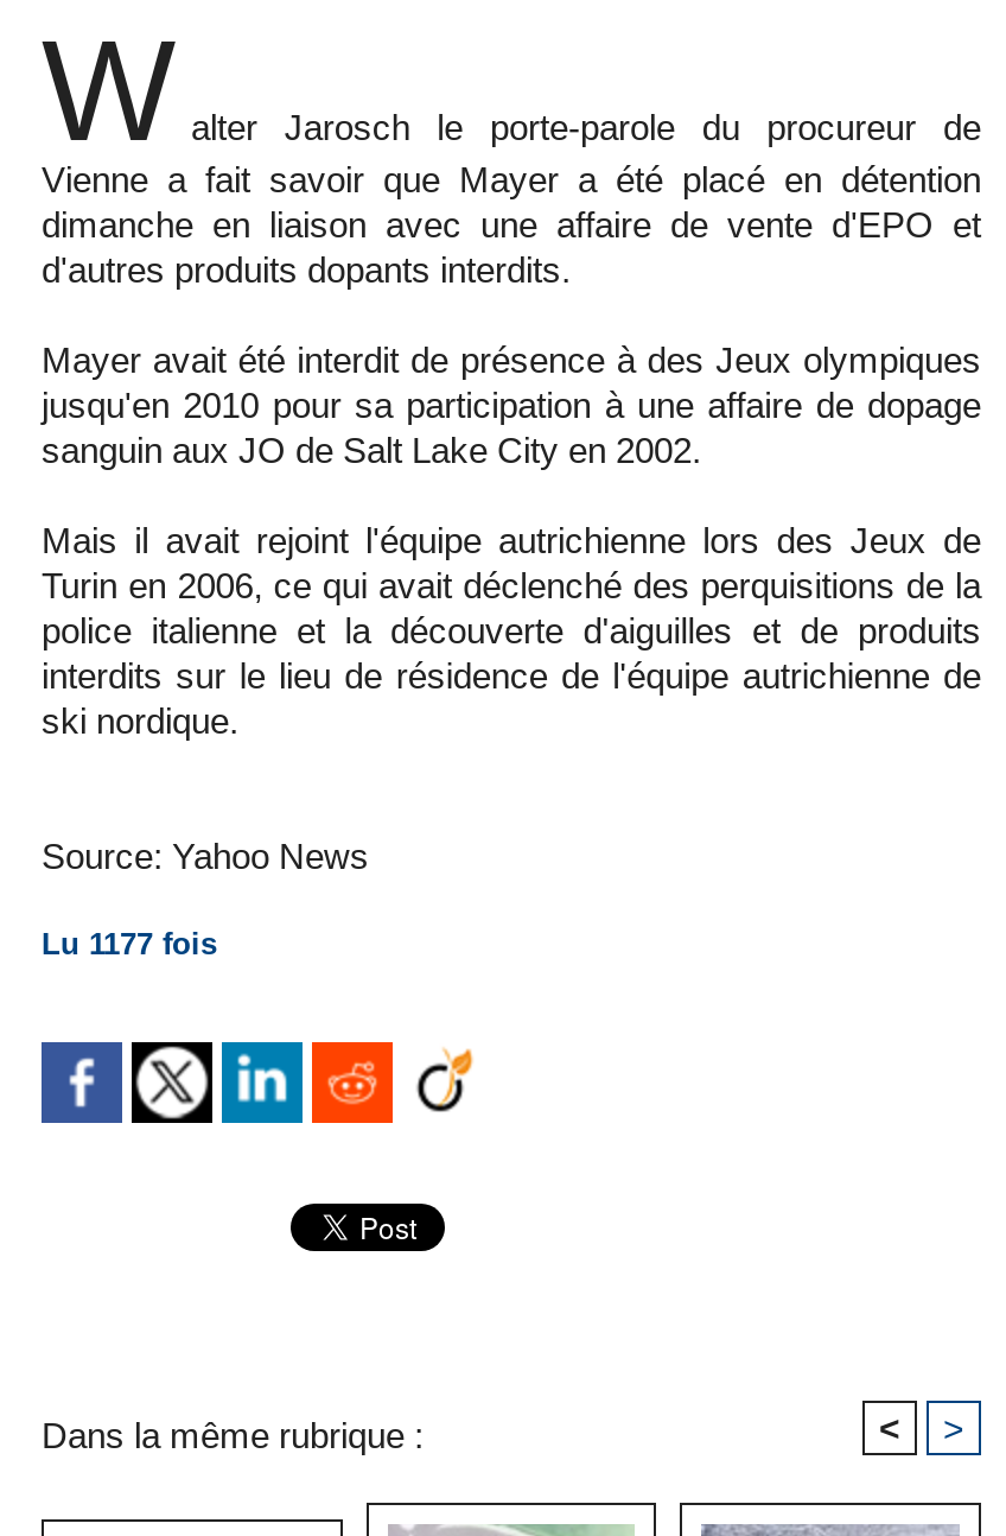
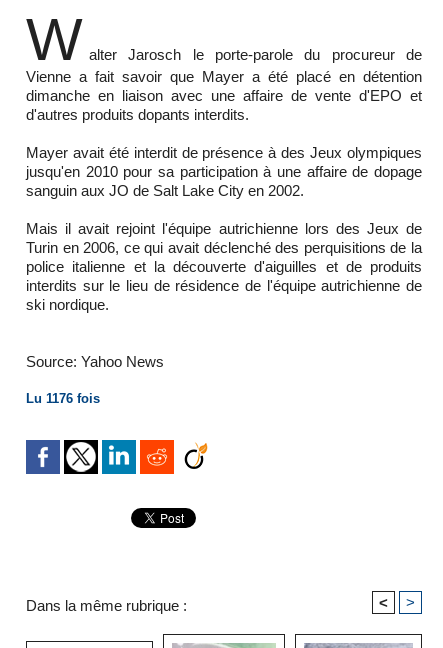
[42,926,217,961] Lu 1177 fois -> [26,391,100,406] Lu 1176 fois

